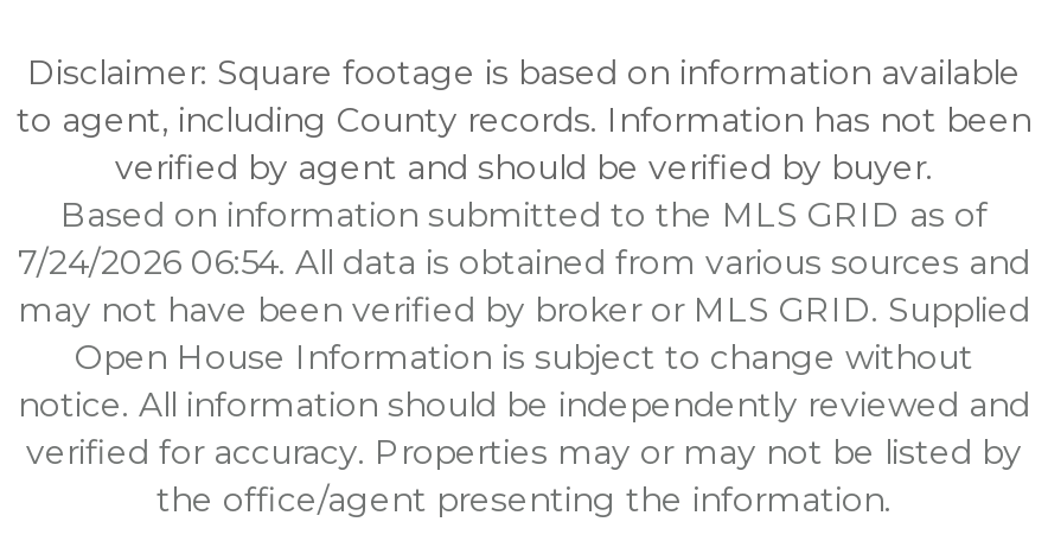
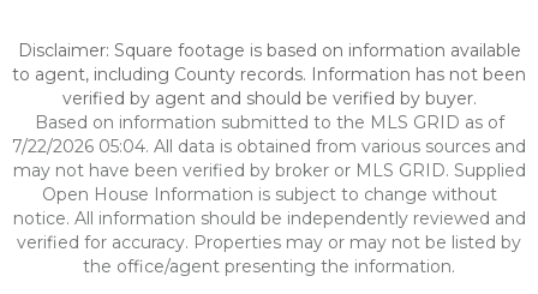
[18,241,1030,284] 7/24/2026 06:54. All data is obtained from various sources and -> [12,136,526,157] 7/22/2026 05:04. All data is obtained from various sources and

